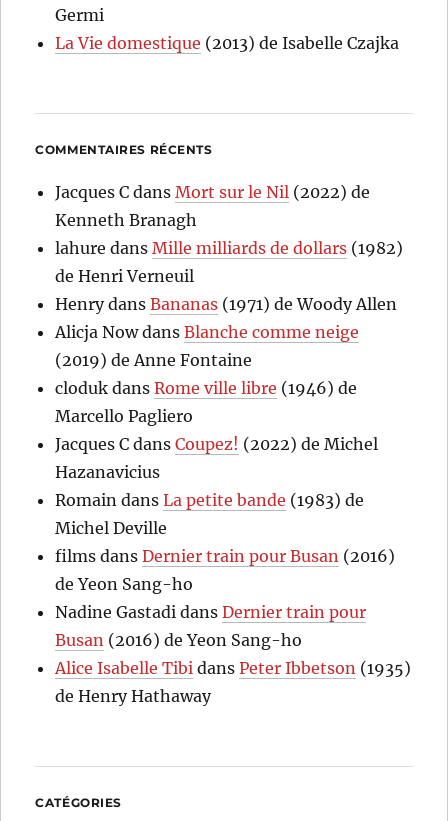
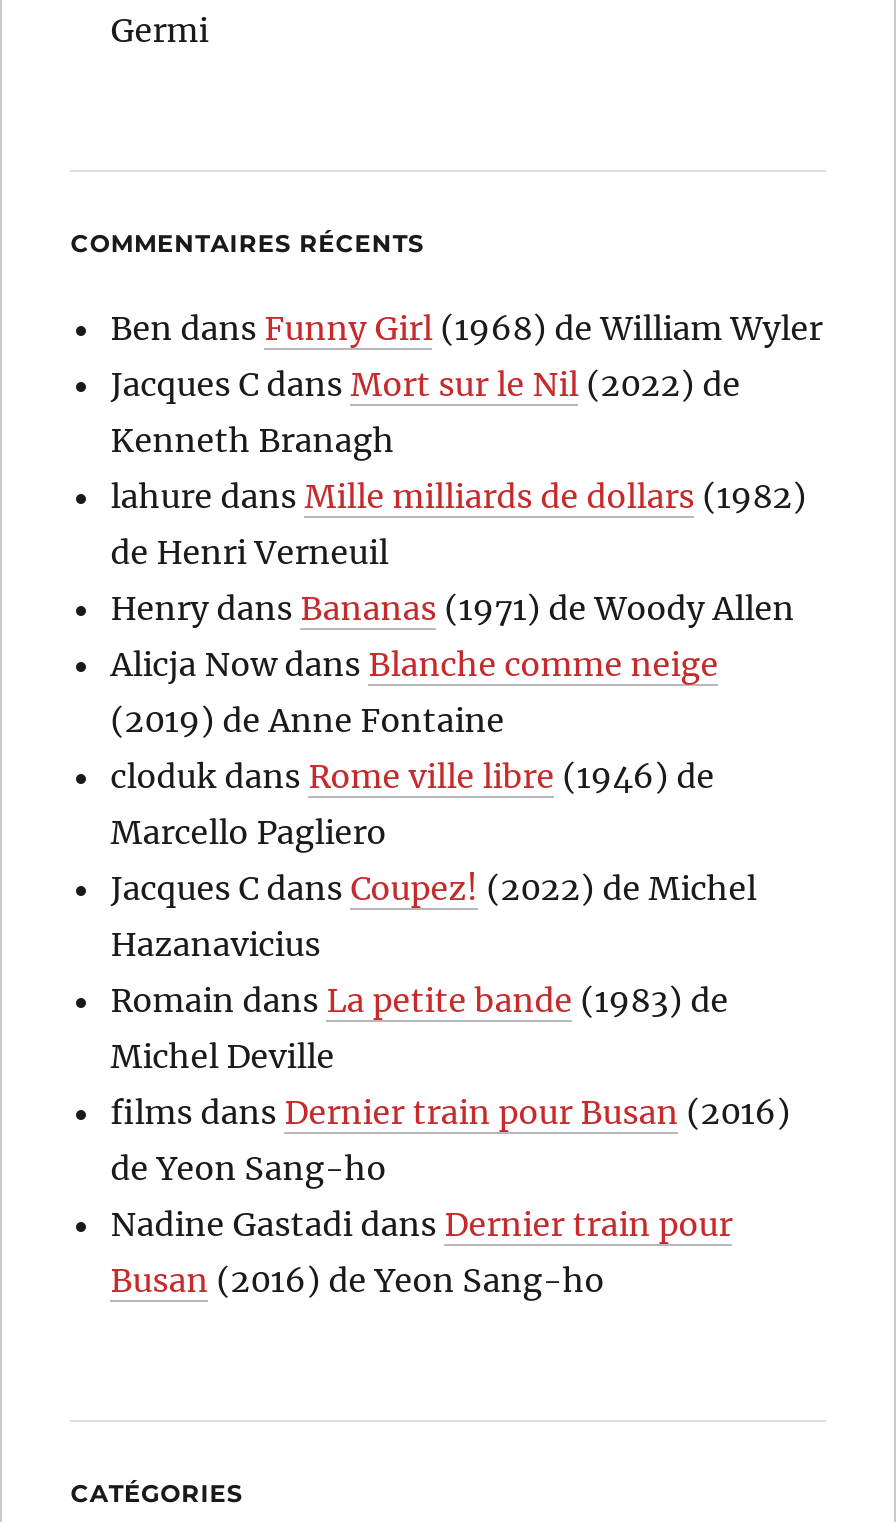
[55,33,399,53] La Vie domestique (2013) de Isabelle Czajka -> none
none -> [111,308,823,348] Ben dans Funny Girl (1968) de William Wyler
[55,658,411,706] Alice Isabelle Tibi dans Peter Ibbetson (1935) | de Henry Hathaway -> none

